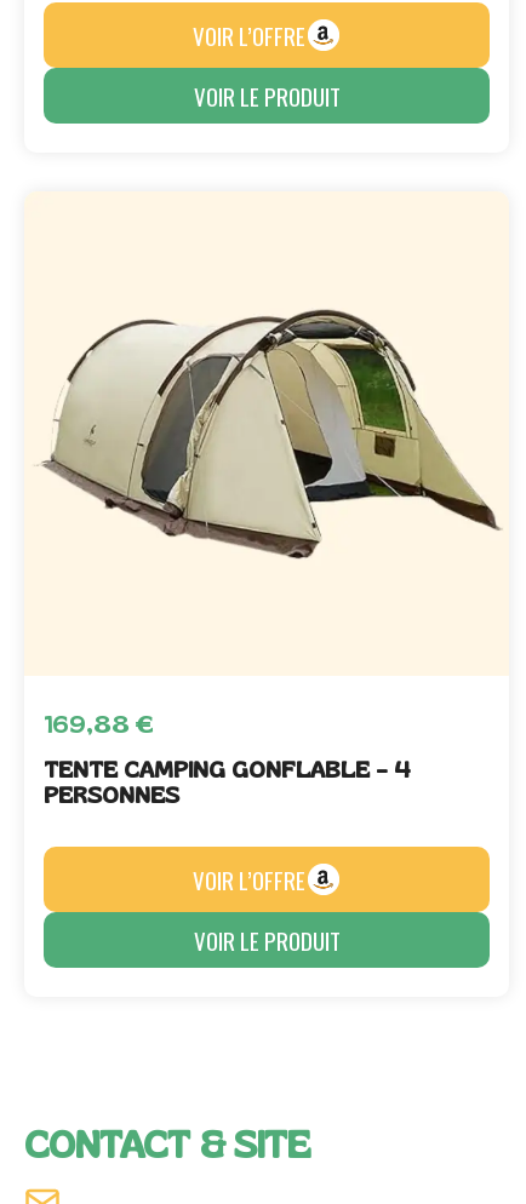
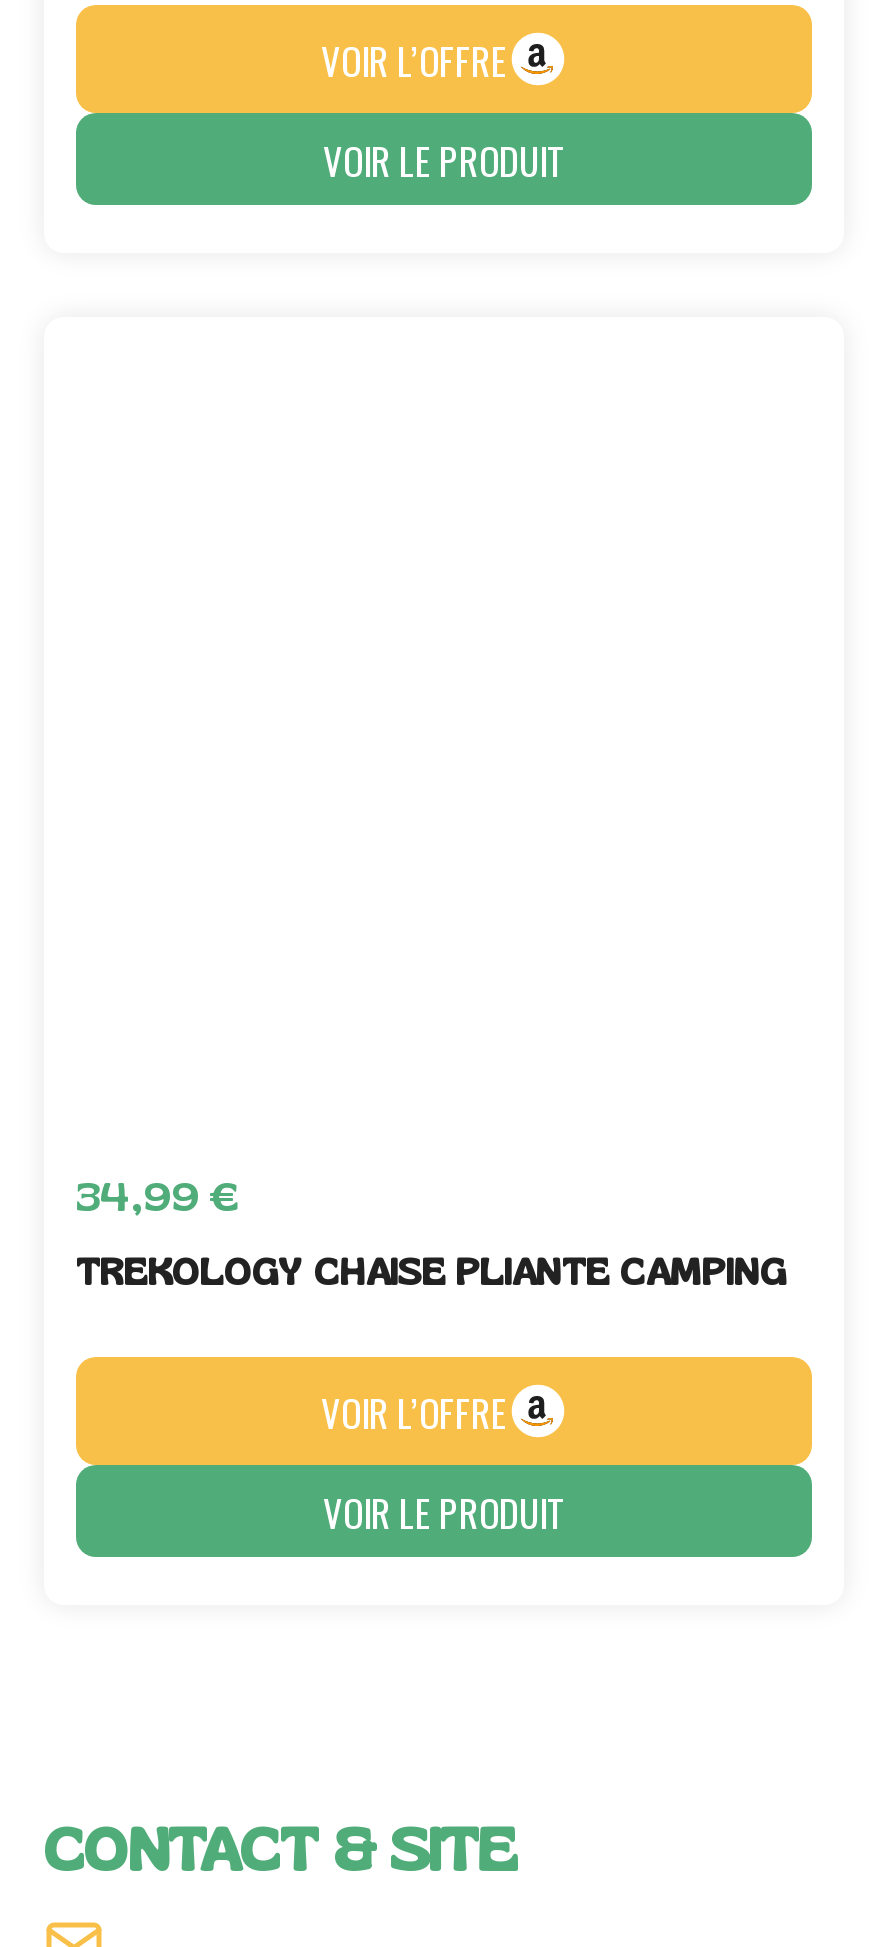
[29,306,505,562] [image] -> none
[44,710,154,739] 169,88 € -> [76,1173,240,1221] 34,99 €
[44,757,411,808] TENTE CAMPING GONFLABLE – 4 | PERSONNES -> [76,1251,788,1293] TREKOLOGY CHAISE PLIANTE CAMPING

